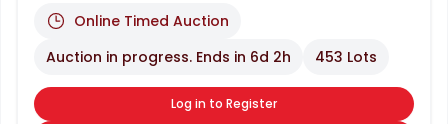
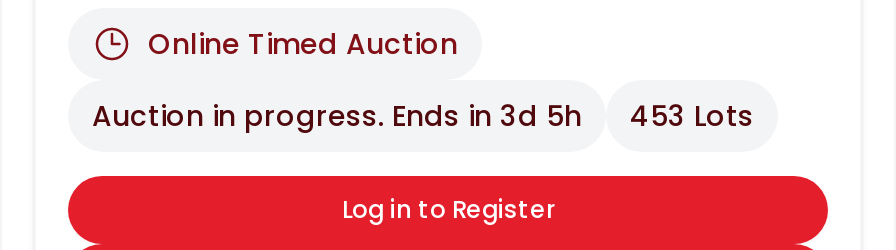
[46,47,291,67] Auction in progress. Ends in 6d 2h -> [92,96,582,136] Auction in progress. Ends in 3d 5h

